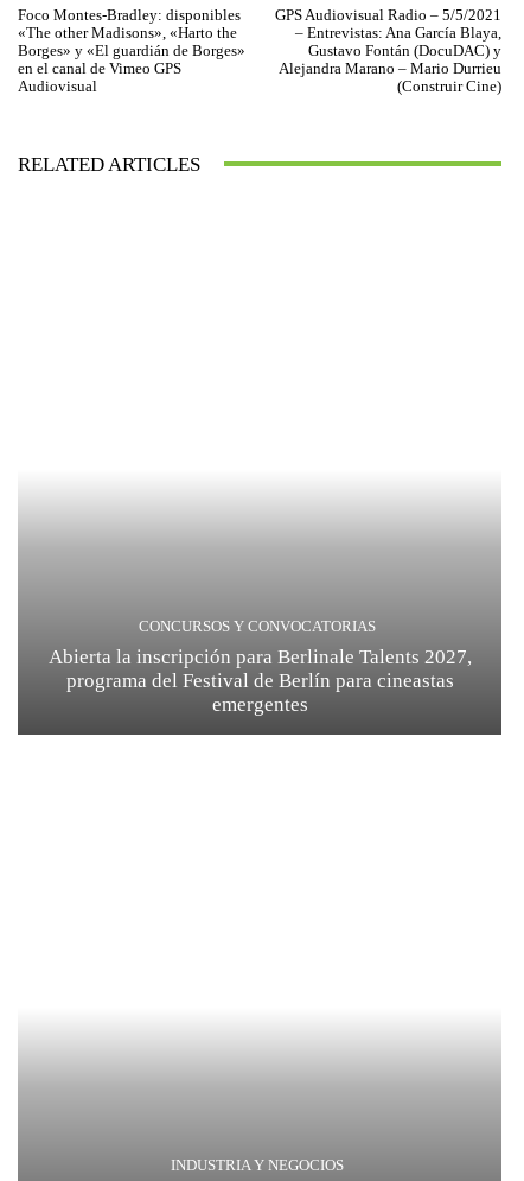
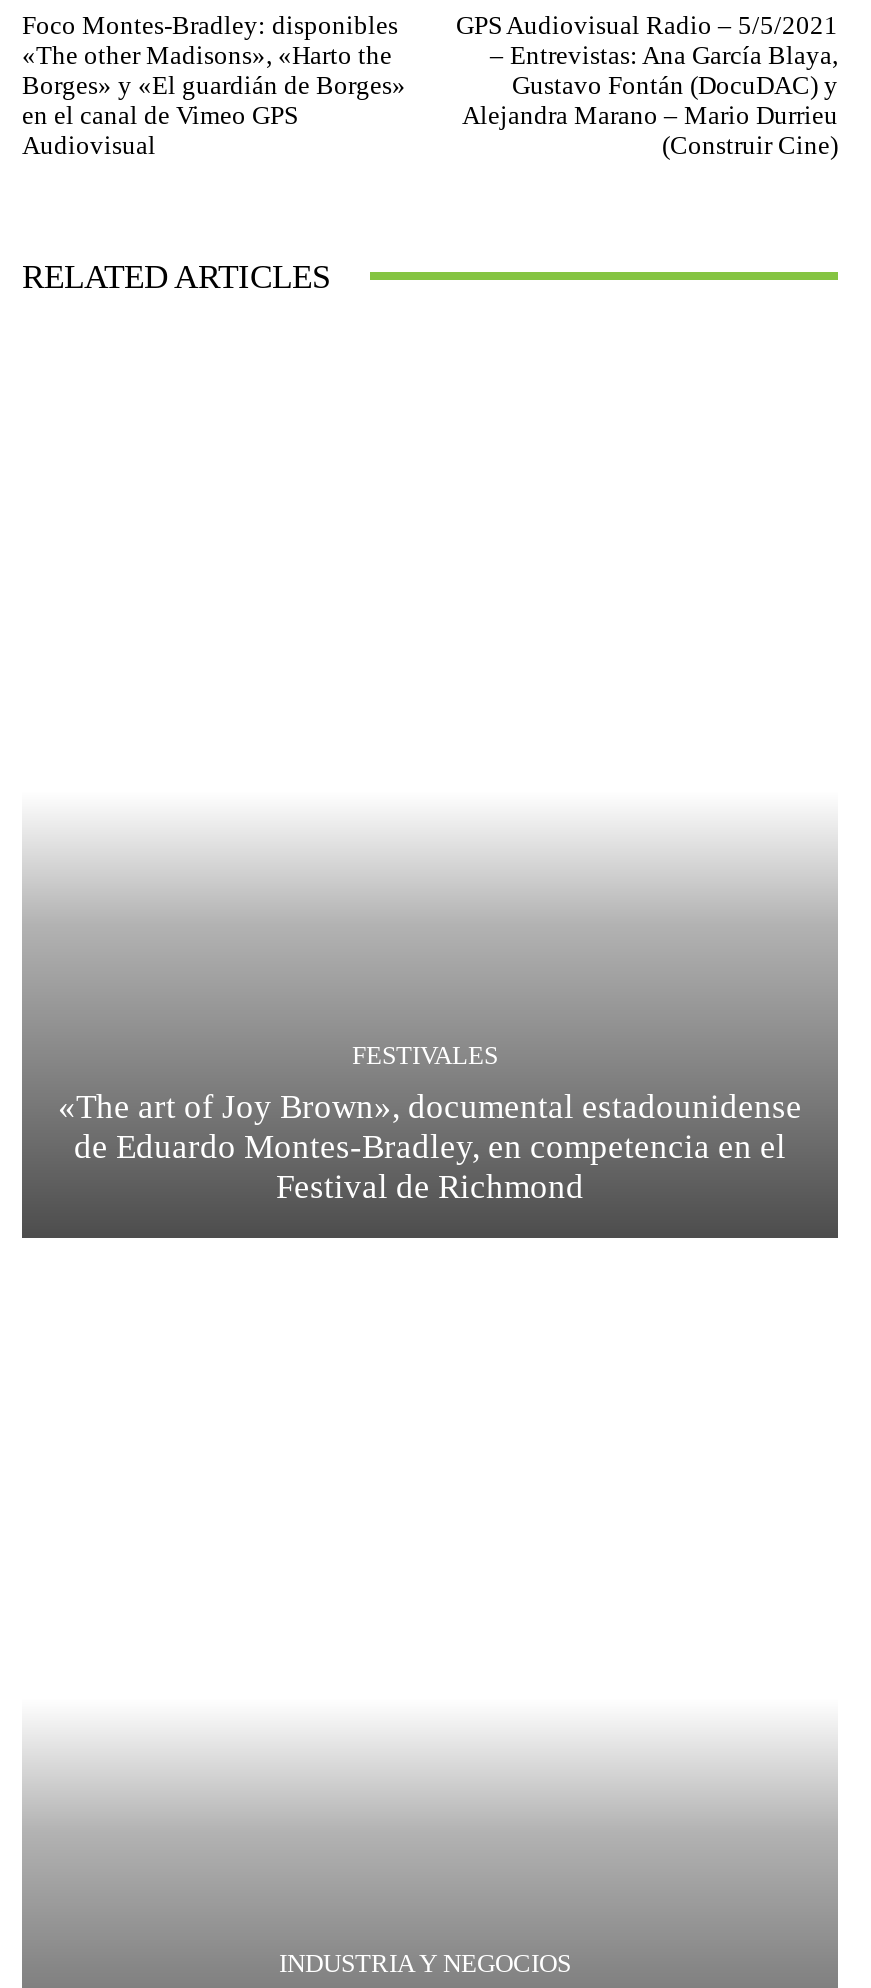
[138,618,375,635] CONCURSOS Y CONVOCATORIAS -> [352,1041,498,1071] FESTIVALES
[48,646,471,716] Abierta la inscripción para Berlinale Talents 2027, | programa del Festival de Berlín para cineastas | emergentes -> [58,1089,802,1207] «The art of Joy Brown», documental estadounidense | de Eduardo Montes-Bradley, en competencia en el | Festival de Richmond

